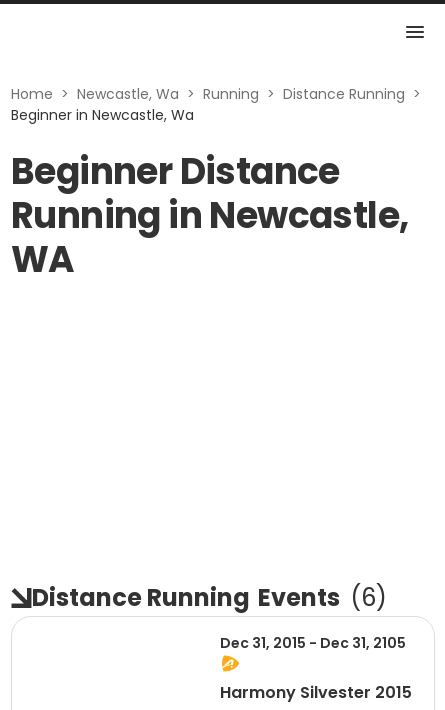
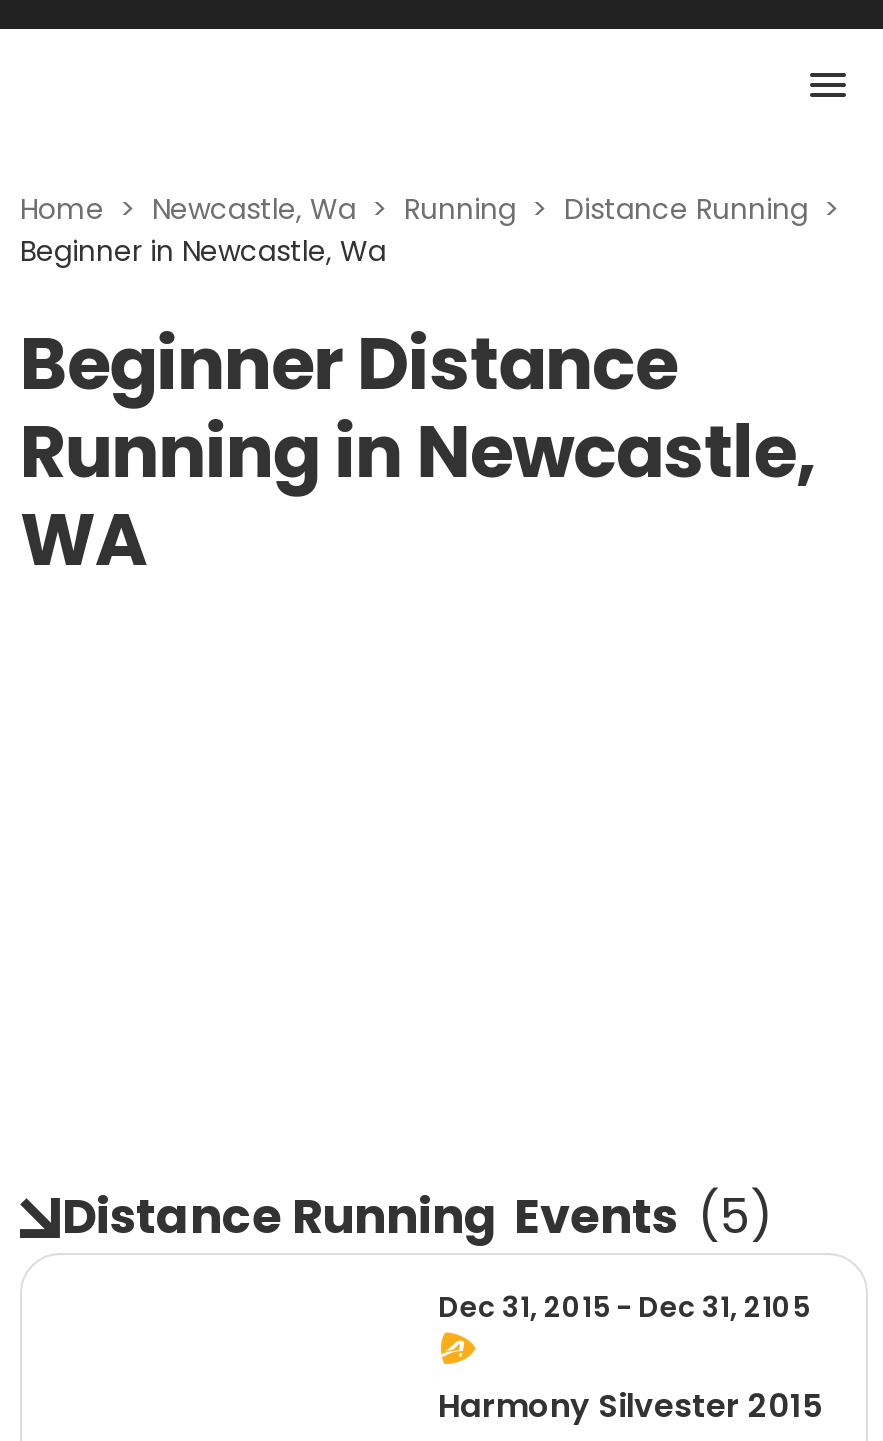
[32,581,387,614] Distance Running Events (6) -> [62,1183,772,1249] Distance Running Events (5)

